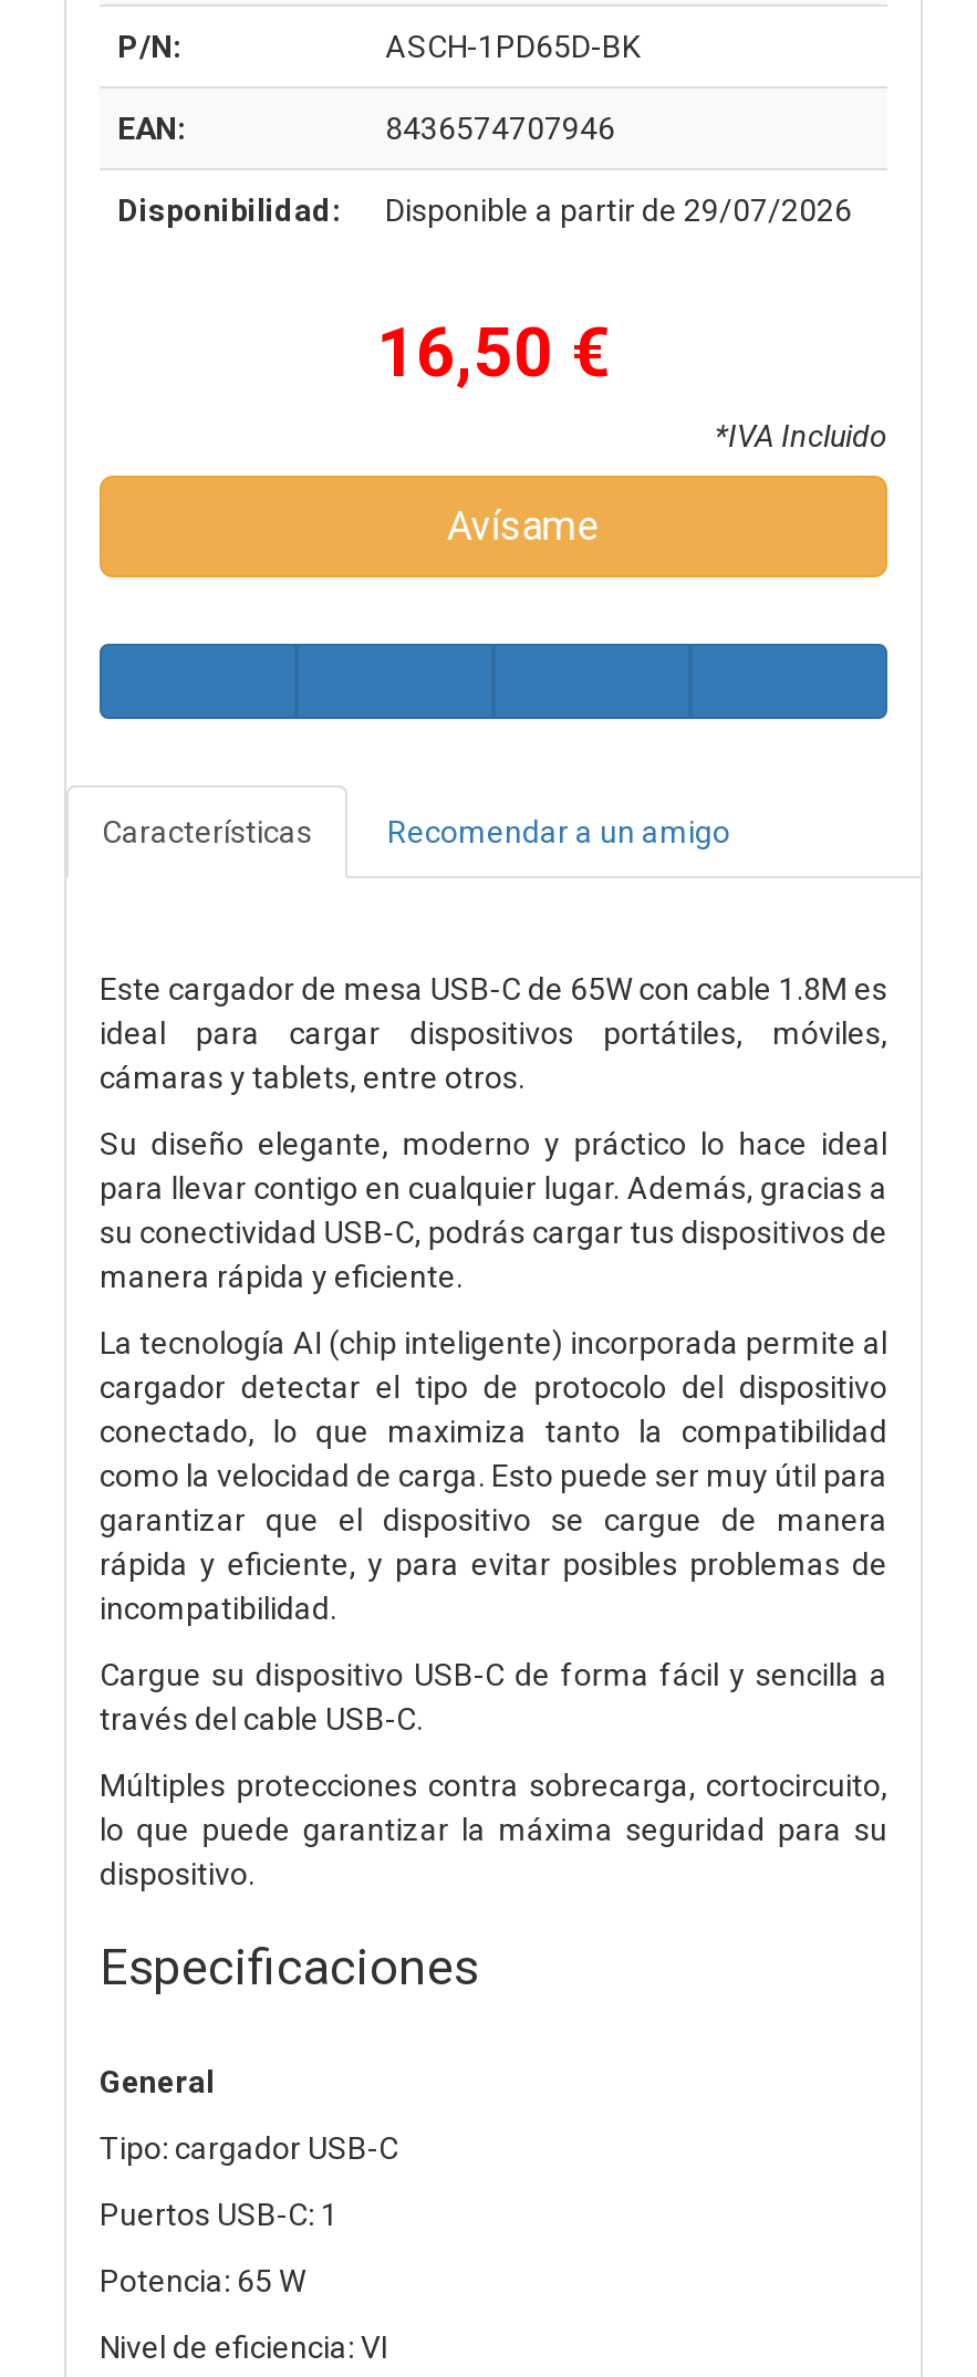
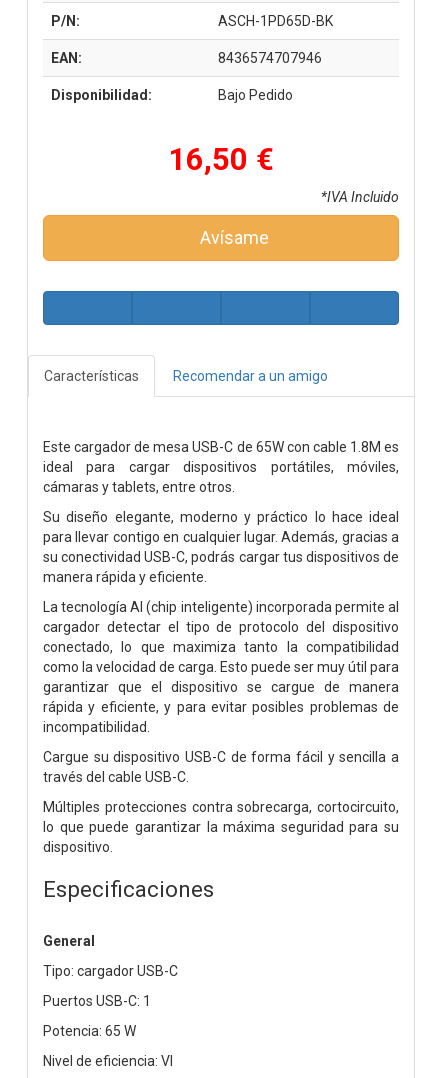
[385,192,852,227] Disponible a partir de 29/07/2026 -> [218,87,293,103] Bajo Pedido

